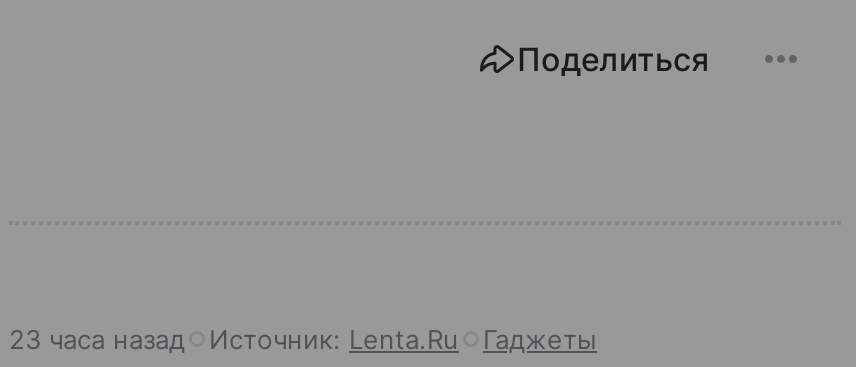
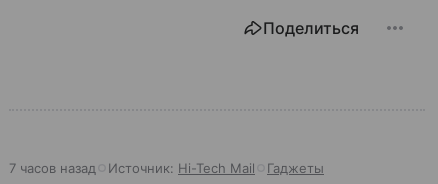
[9,323,459,355] 23 часа назад | Источник: Lenta.Ru -> [9,160,255,176] 7 часов назад | Источник: Hi-Tech Mail

